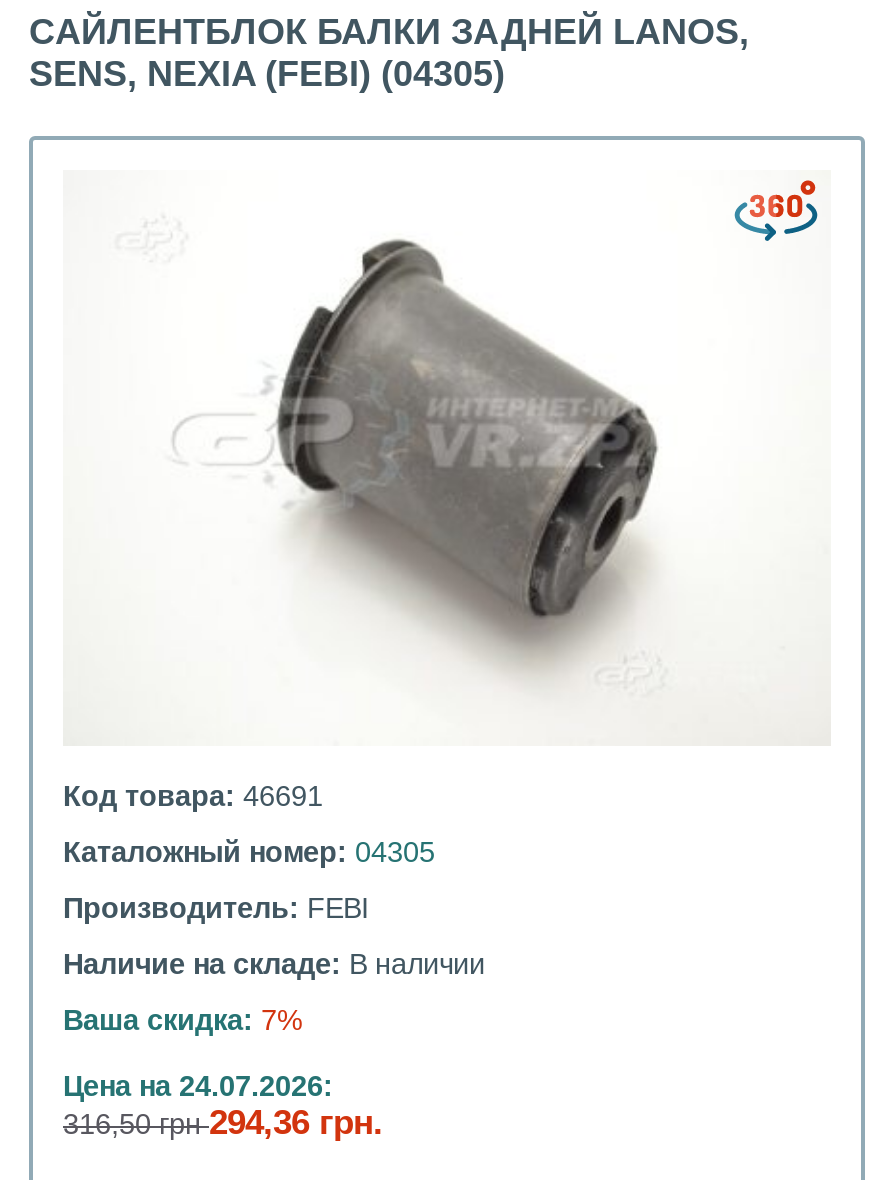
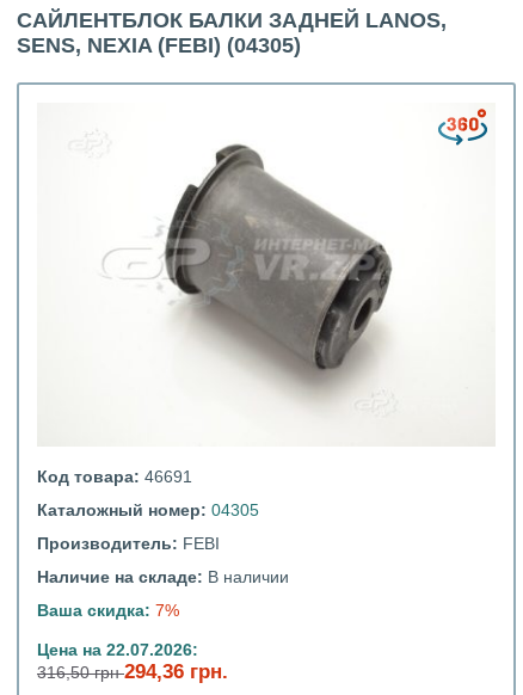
[63,1070,333,1102] Цена на 24.07.2026: -> [37,640,198,659] Цена на 22.07.2026:

